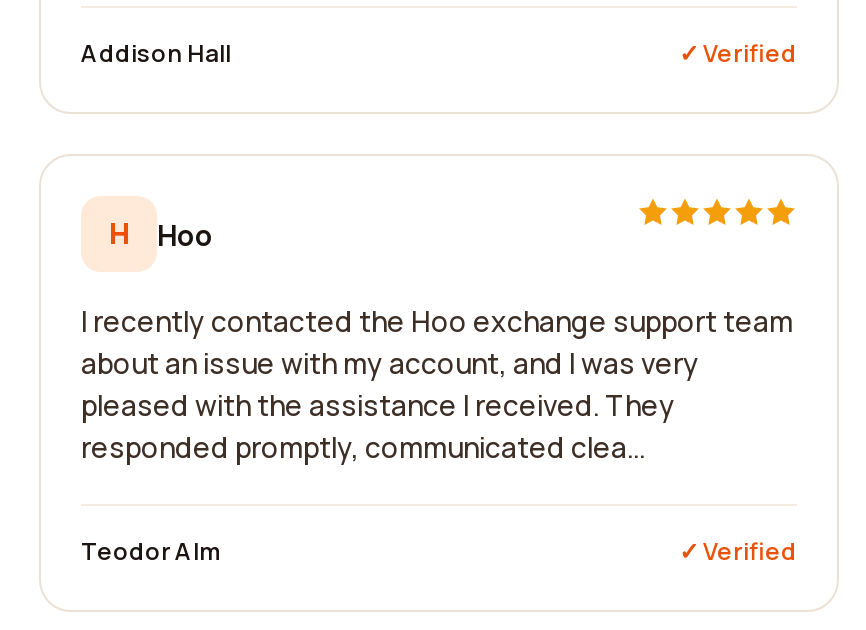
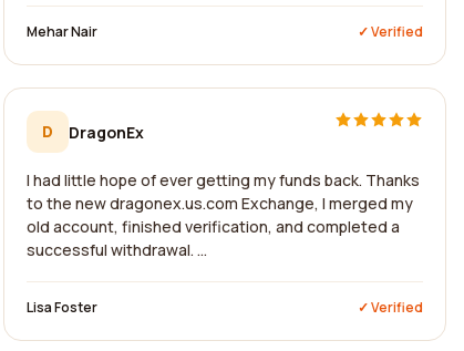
[81,36,231,70] Addison Hall -> [27,22,97,41] Mehar Nair
[109,214,213,253] H | Hoo -> [42,121,144,142] D | DragonEx
[81,302,793,466] I recently contacted the Hoo exchange support team | about an issue with my account, and I was very | pleased with the assistance I received. They | responded promptly, communicated clea... -> [27,169,420,260] I had little hope of ever getting my funds back. Thanks | to the new dragonex.us.com Exchange, I merged my | old account, finished verification, and completed a | successful withdrawal. ...
[81,534,221,568] Teodor Alm -> [27,298,97,317] Lisa Foster

